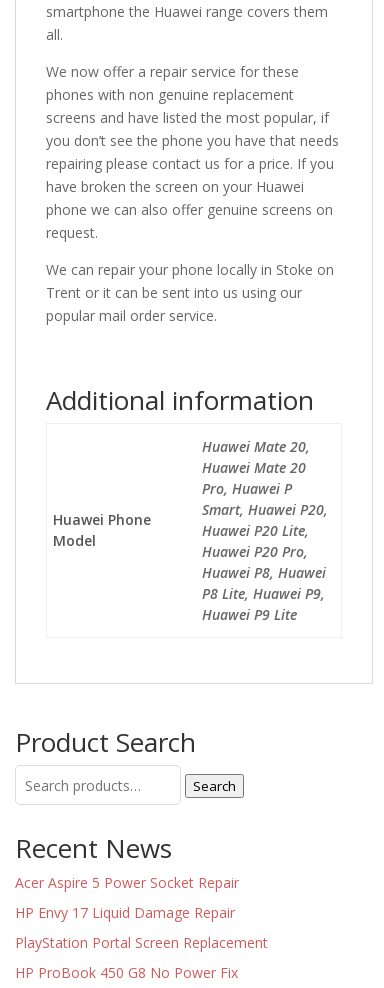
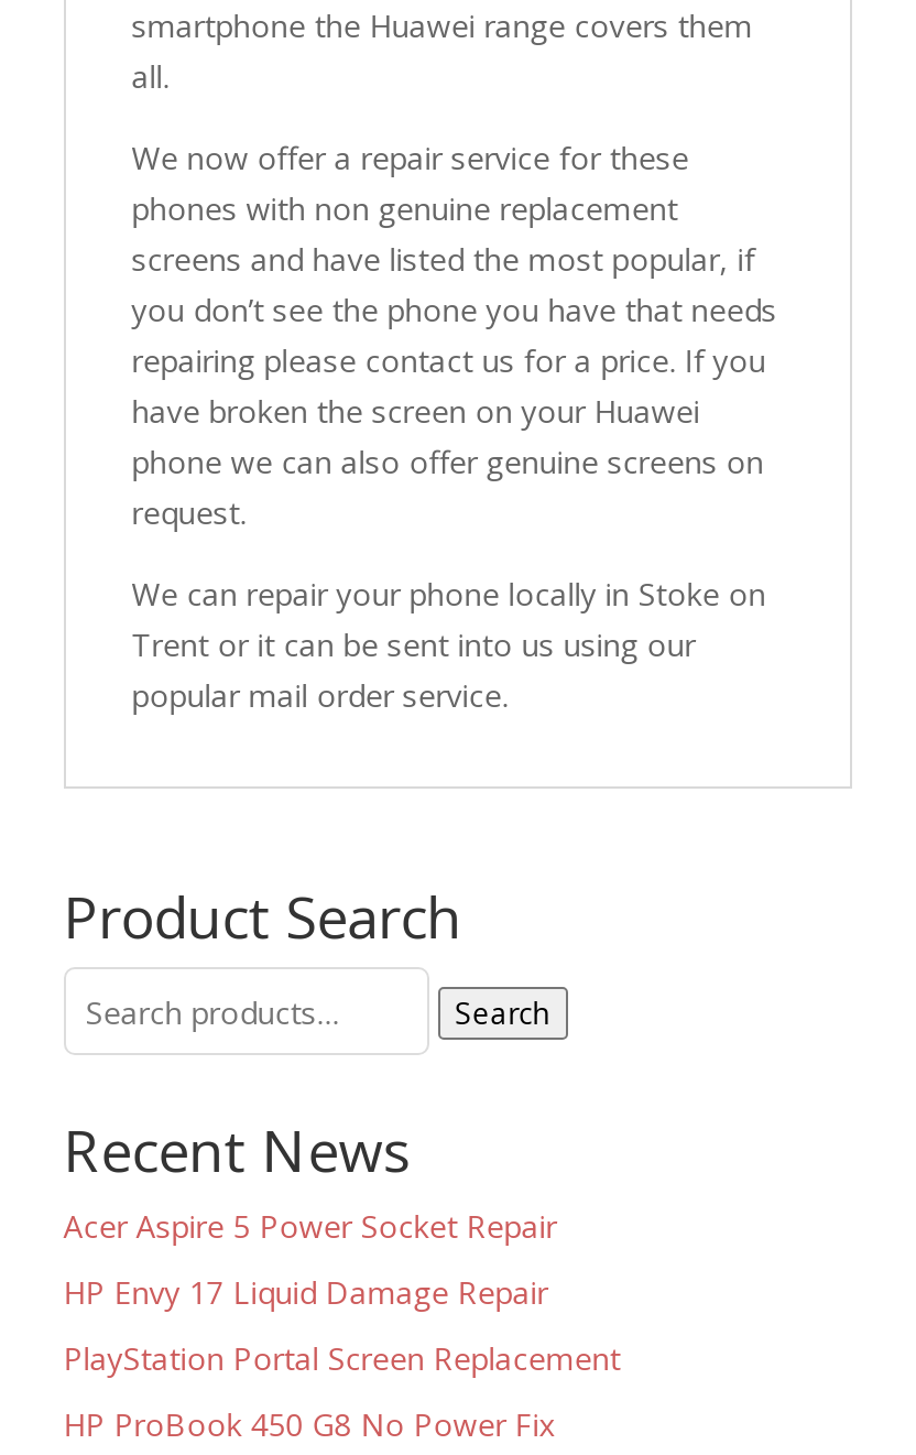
[46,382,314,418] Additional information -> none
[202,437,328,624] Huawei Mate 20, | Huawei Mate 20 | Pro, Huawei P | Smart, Huawei P20, | Huawei P20 Lite, | Huawei P20 Pro, | Huawei P8, Huawei | P8 Lite, Huawei P9, | Huawei P9 Lite -> none
[53,510,151,550] Huawei Phone | Model -> none

